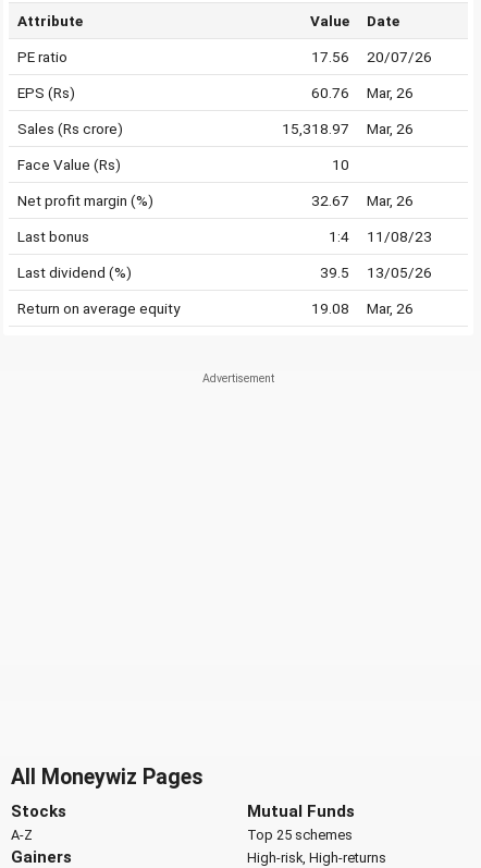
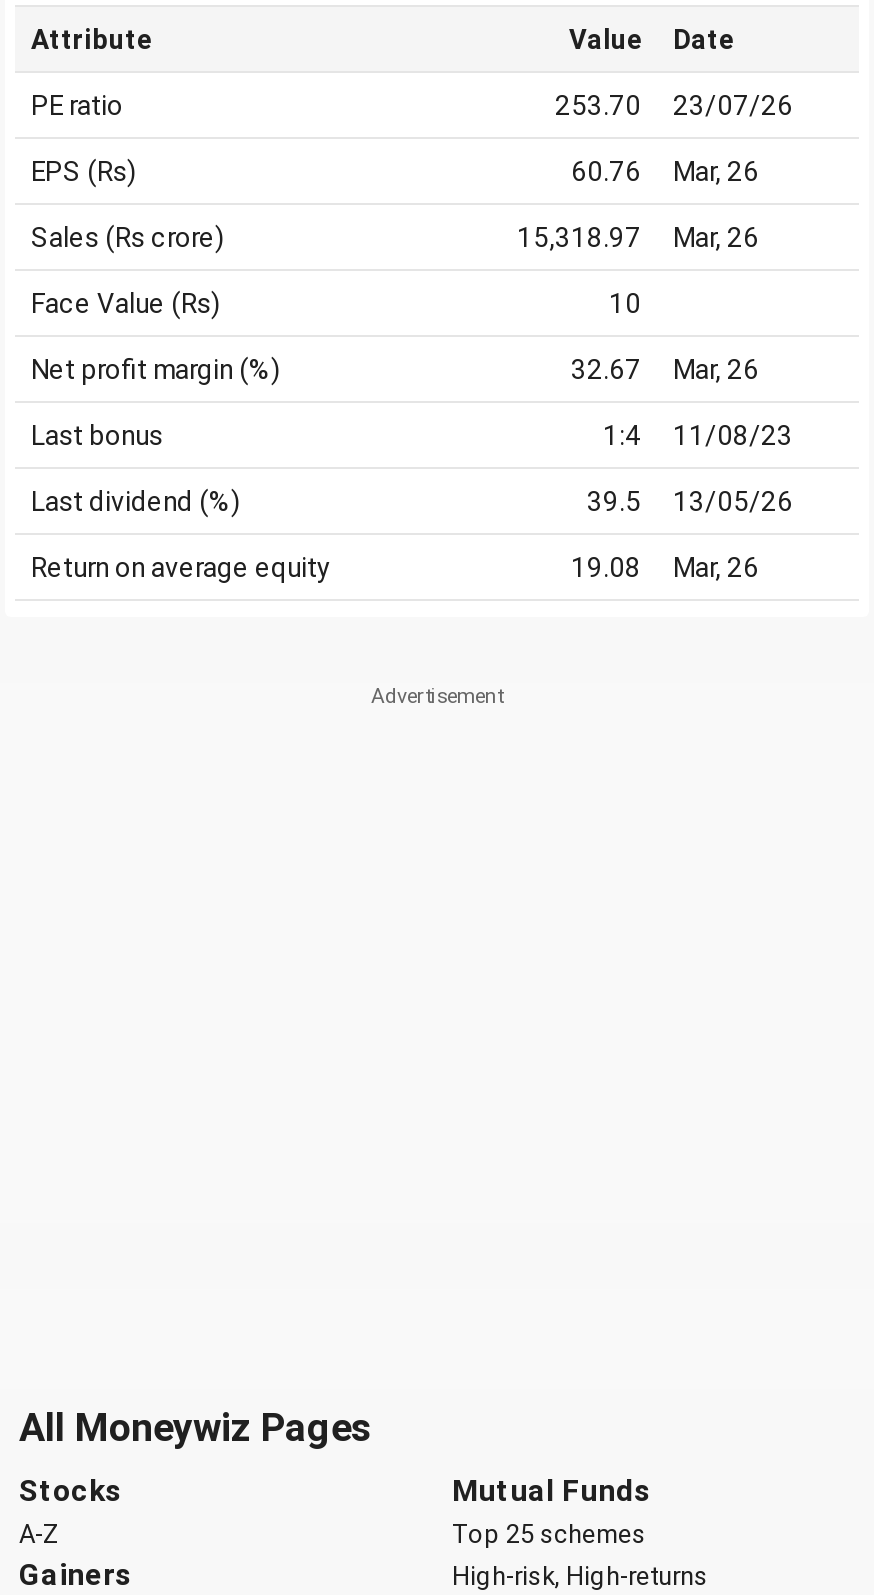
[311,48,349,65] 17.56 -> [555,89,641,121] 253.70
[367,48,432,65] 20/07/26 -> [673,89,793,121] 23/07/26

